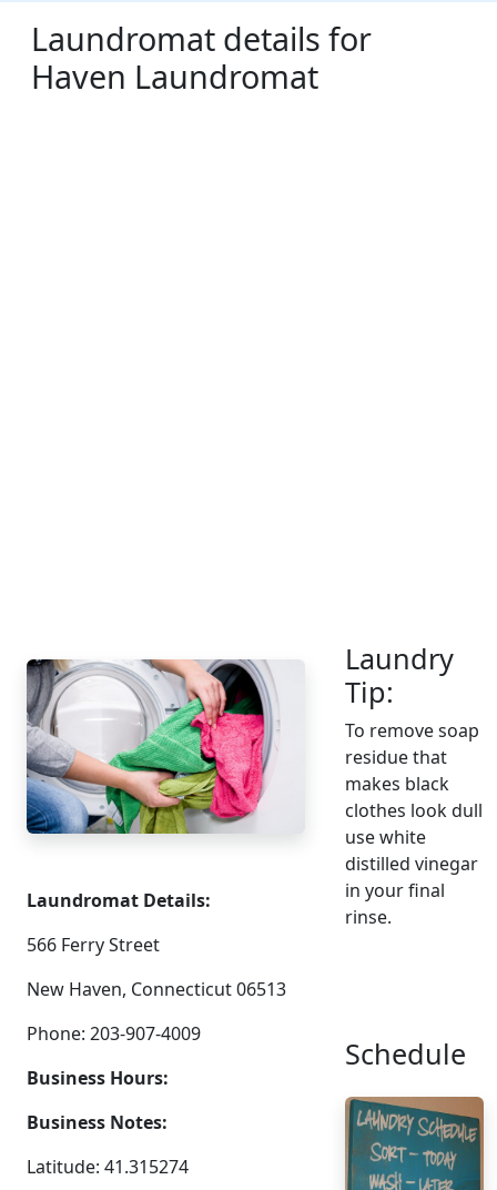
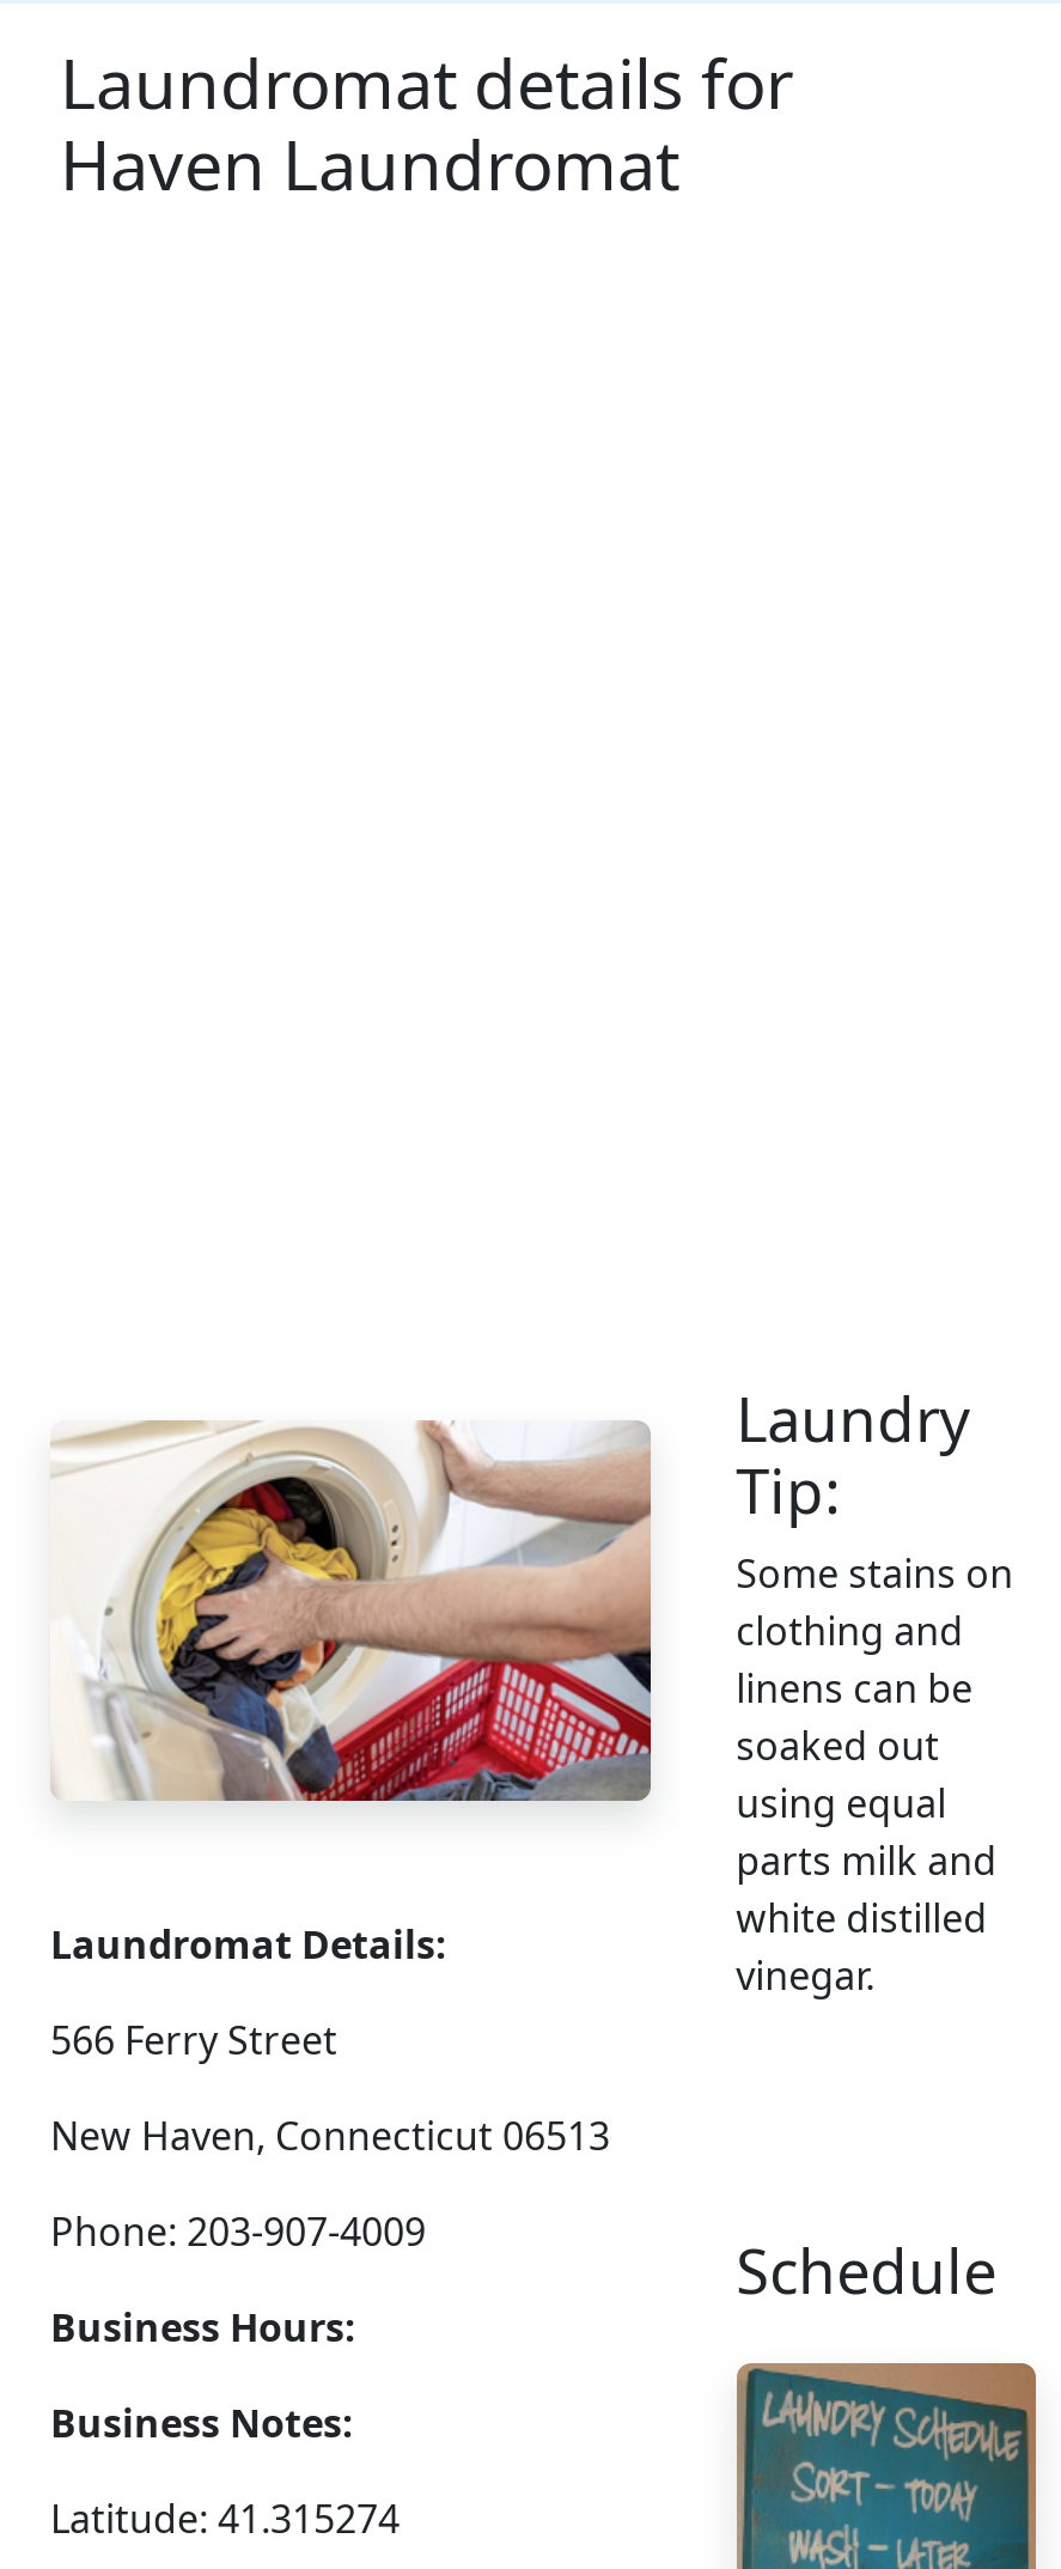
[26,658,482,929] [image] | To remove soap | residue that | makes black | clothes look dull | use white | distilled vinegar | in your final | rinse. -> [50,1420,1014,2002] [image] | Some stains on | clothing and | linens can be | soaked out | using equal | parts milk and | white distilled | vinegar.

